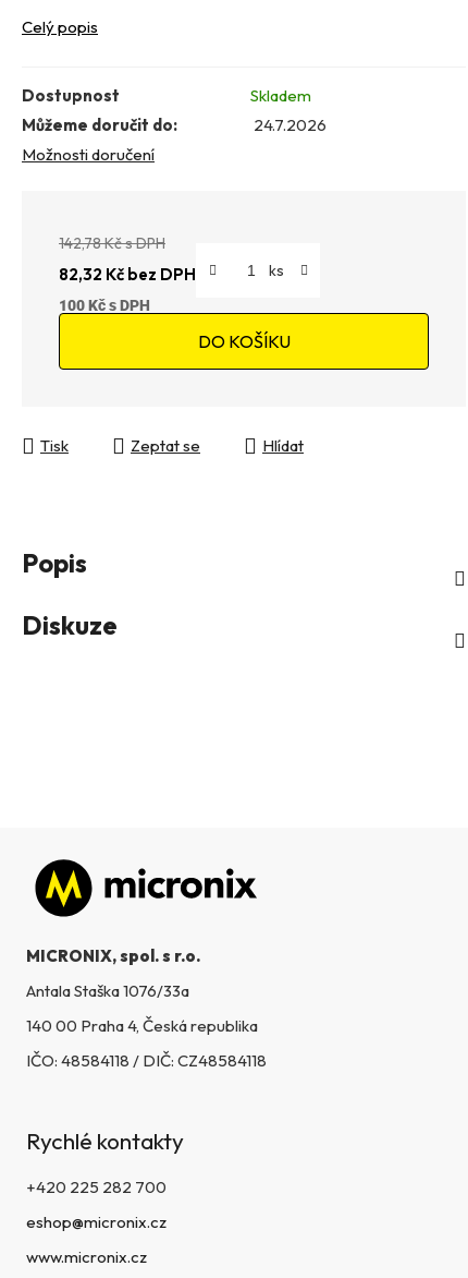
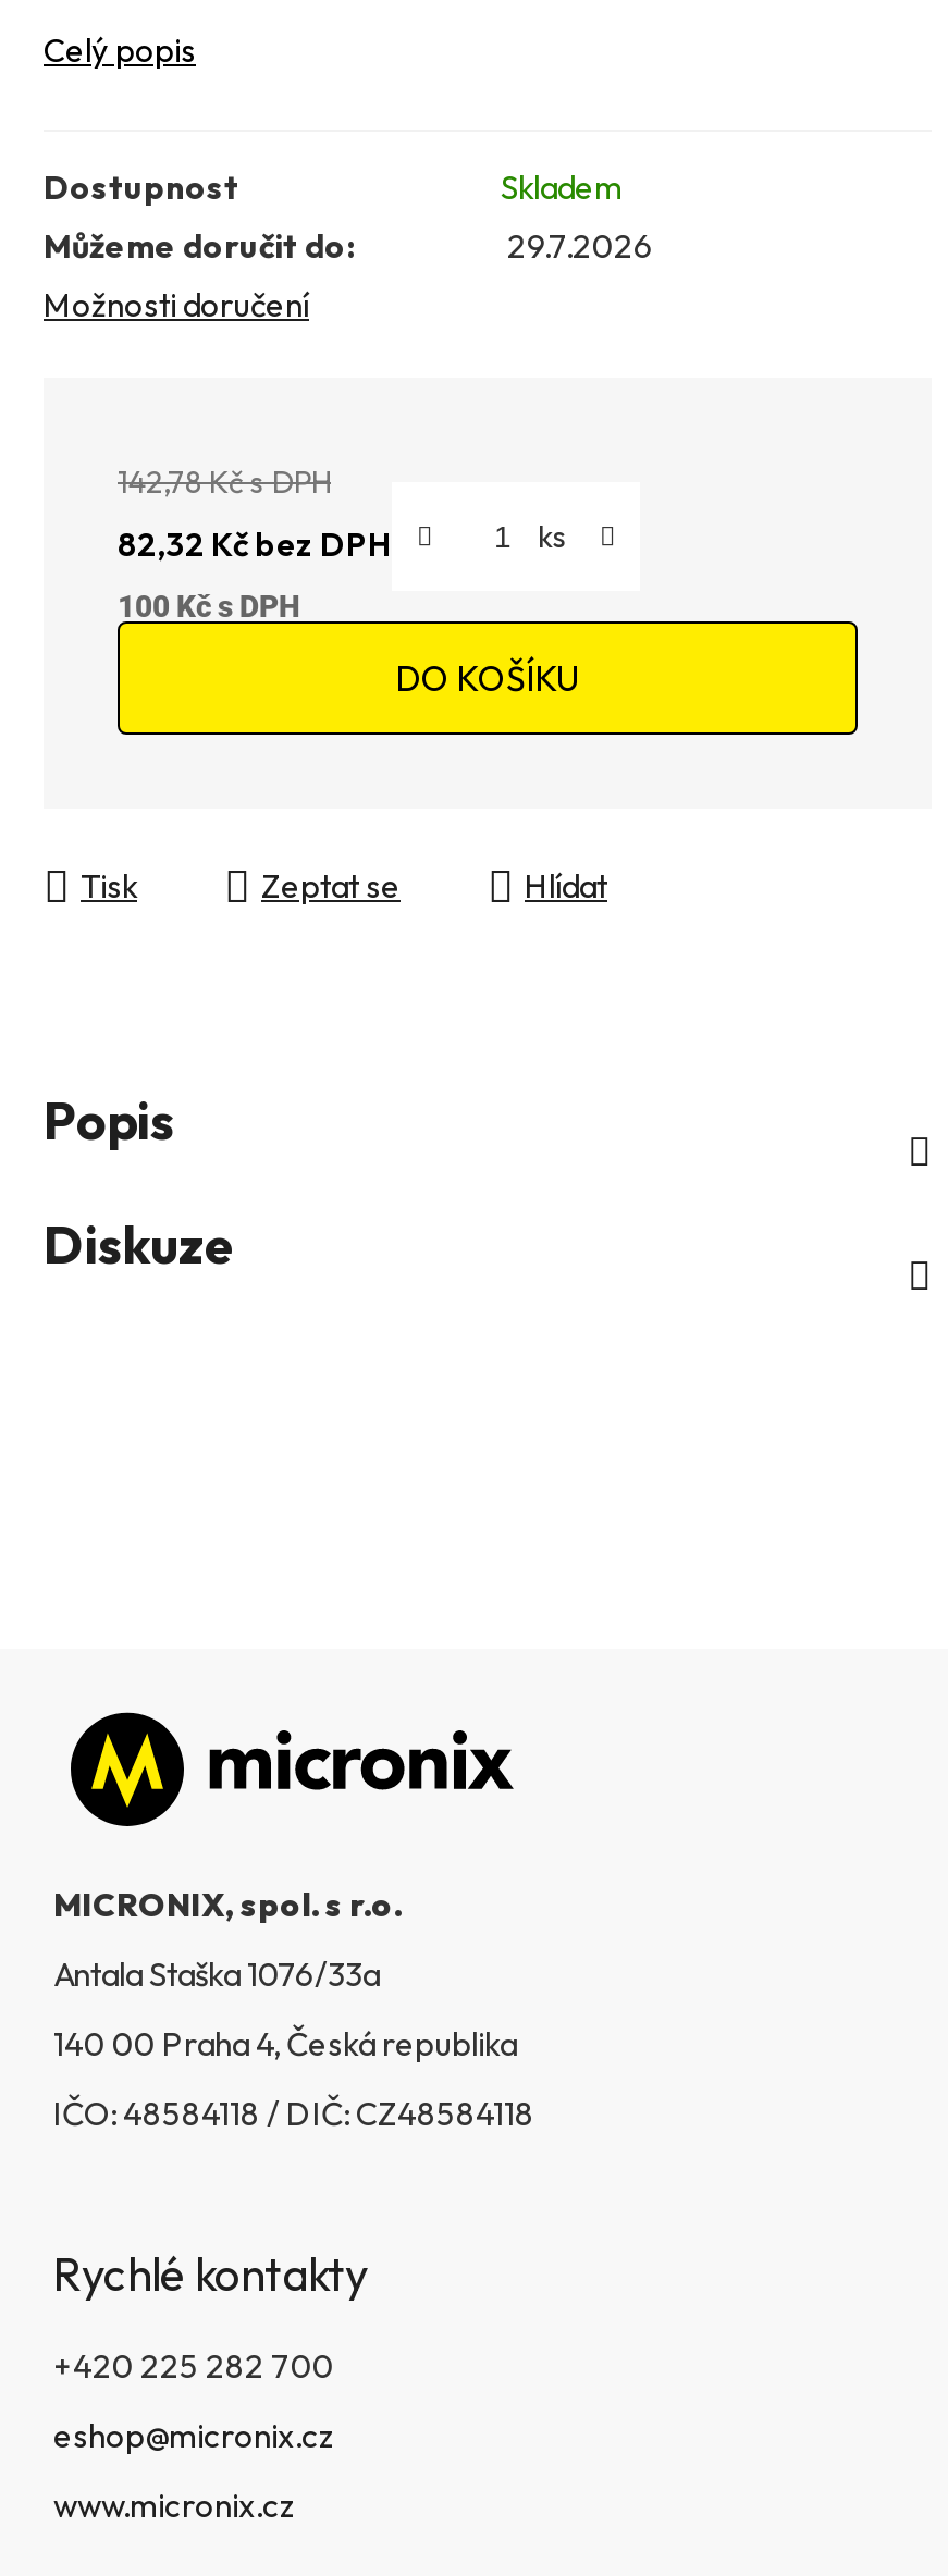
[254,115,327,135] 24.7.2026 -> [507,225,653,267] 29.7.2026

